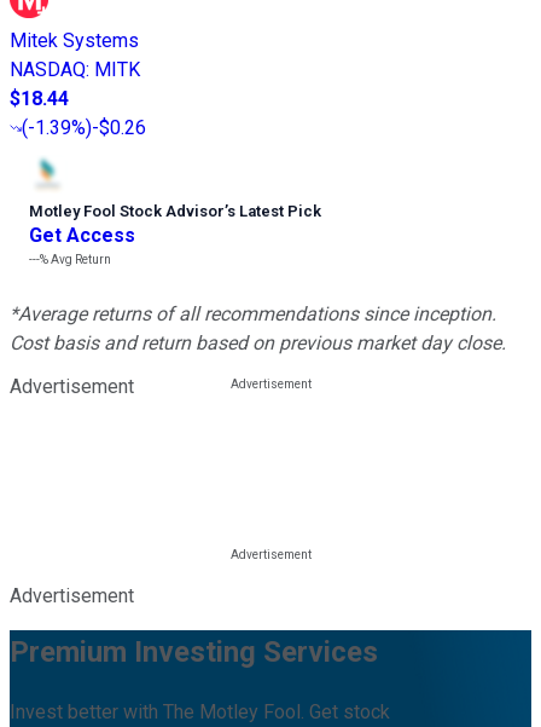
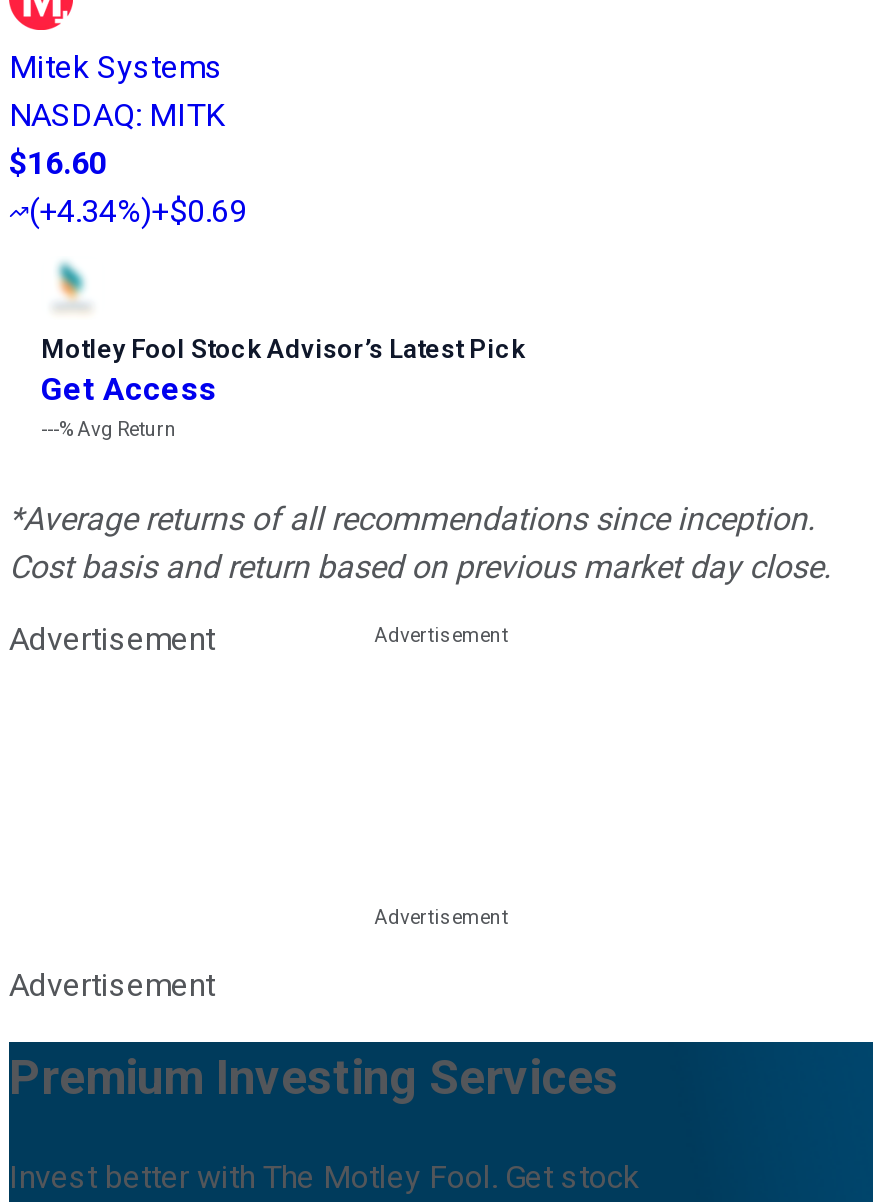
[10,87,69,110] $18.44 -> [9,144,107,182] $16.60
[22,116,146,139] (-1.39%)-$0.26 -> [29,192,247,230] (+4.34%)+$0.69

